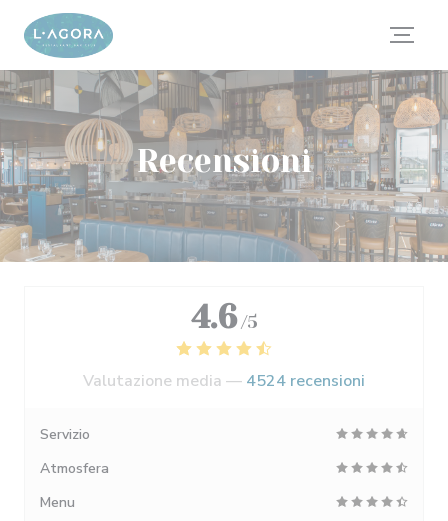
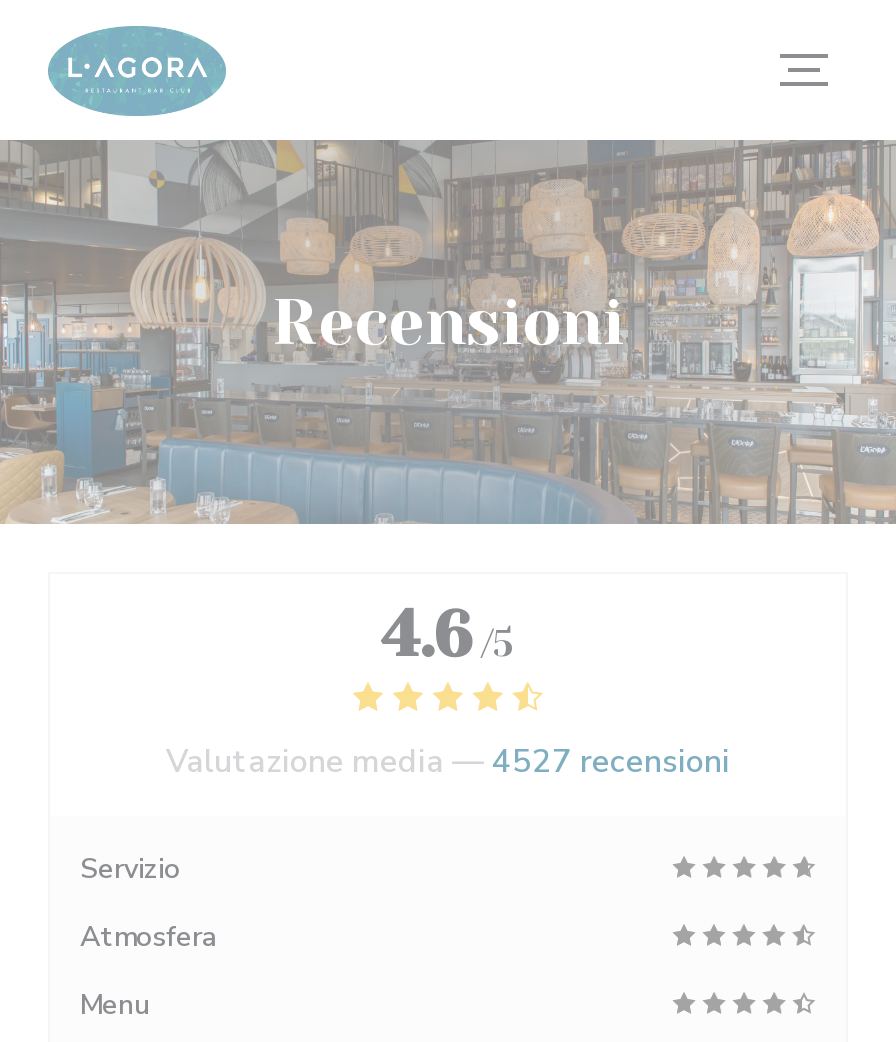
[83,370,365,392] Valutazione media — 4524 recensioni -> [166,740,730,784] Valutazione media — 4527 recensioni

